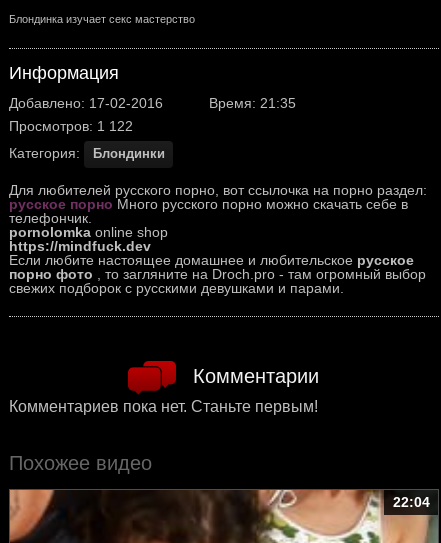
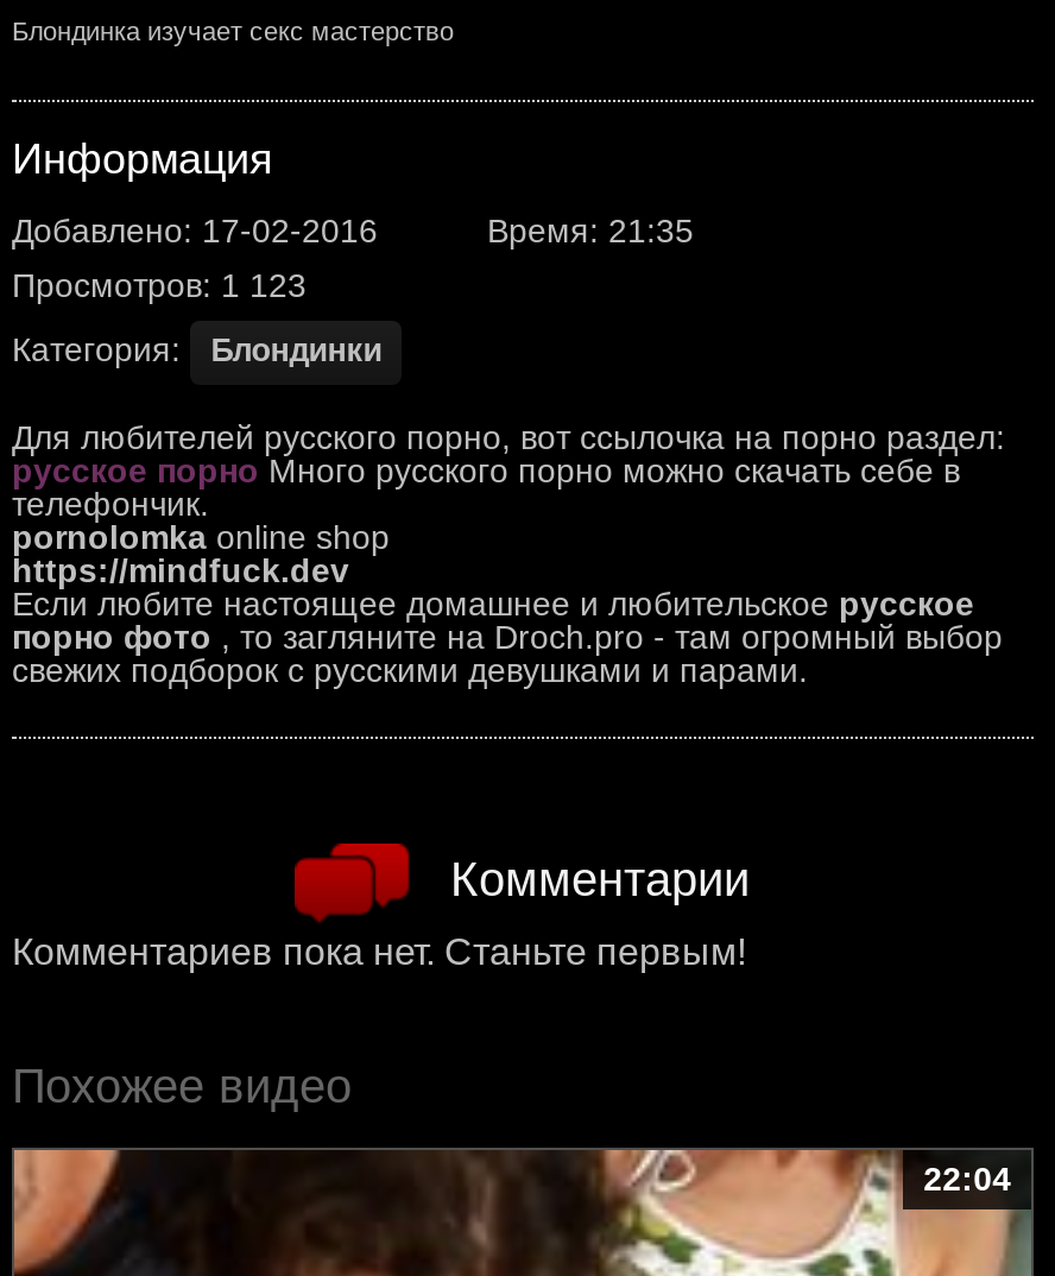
[9,118,133,134] Просмотров: 1 122 -> [12,265,307,303] Просмотров: 1 123

